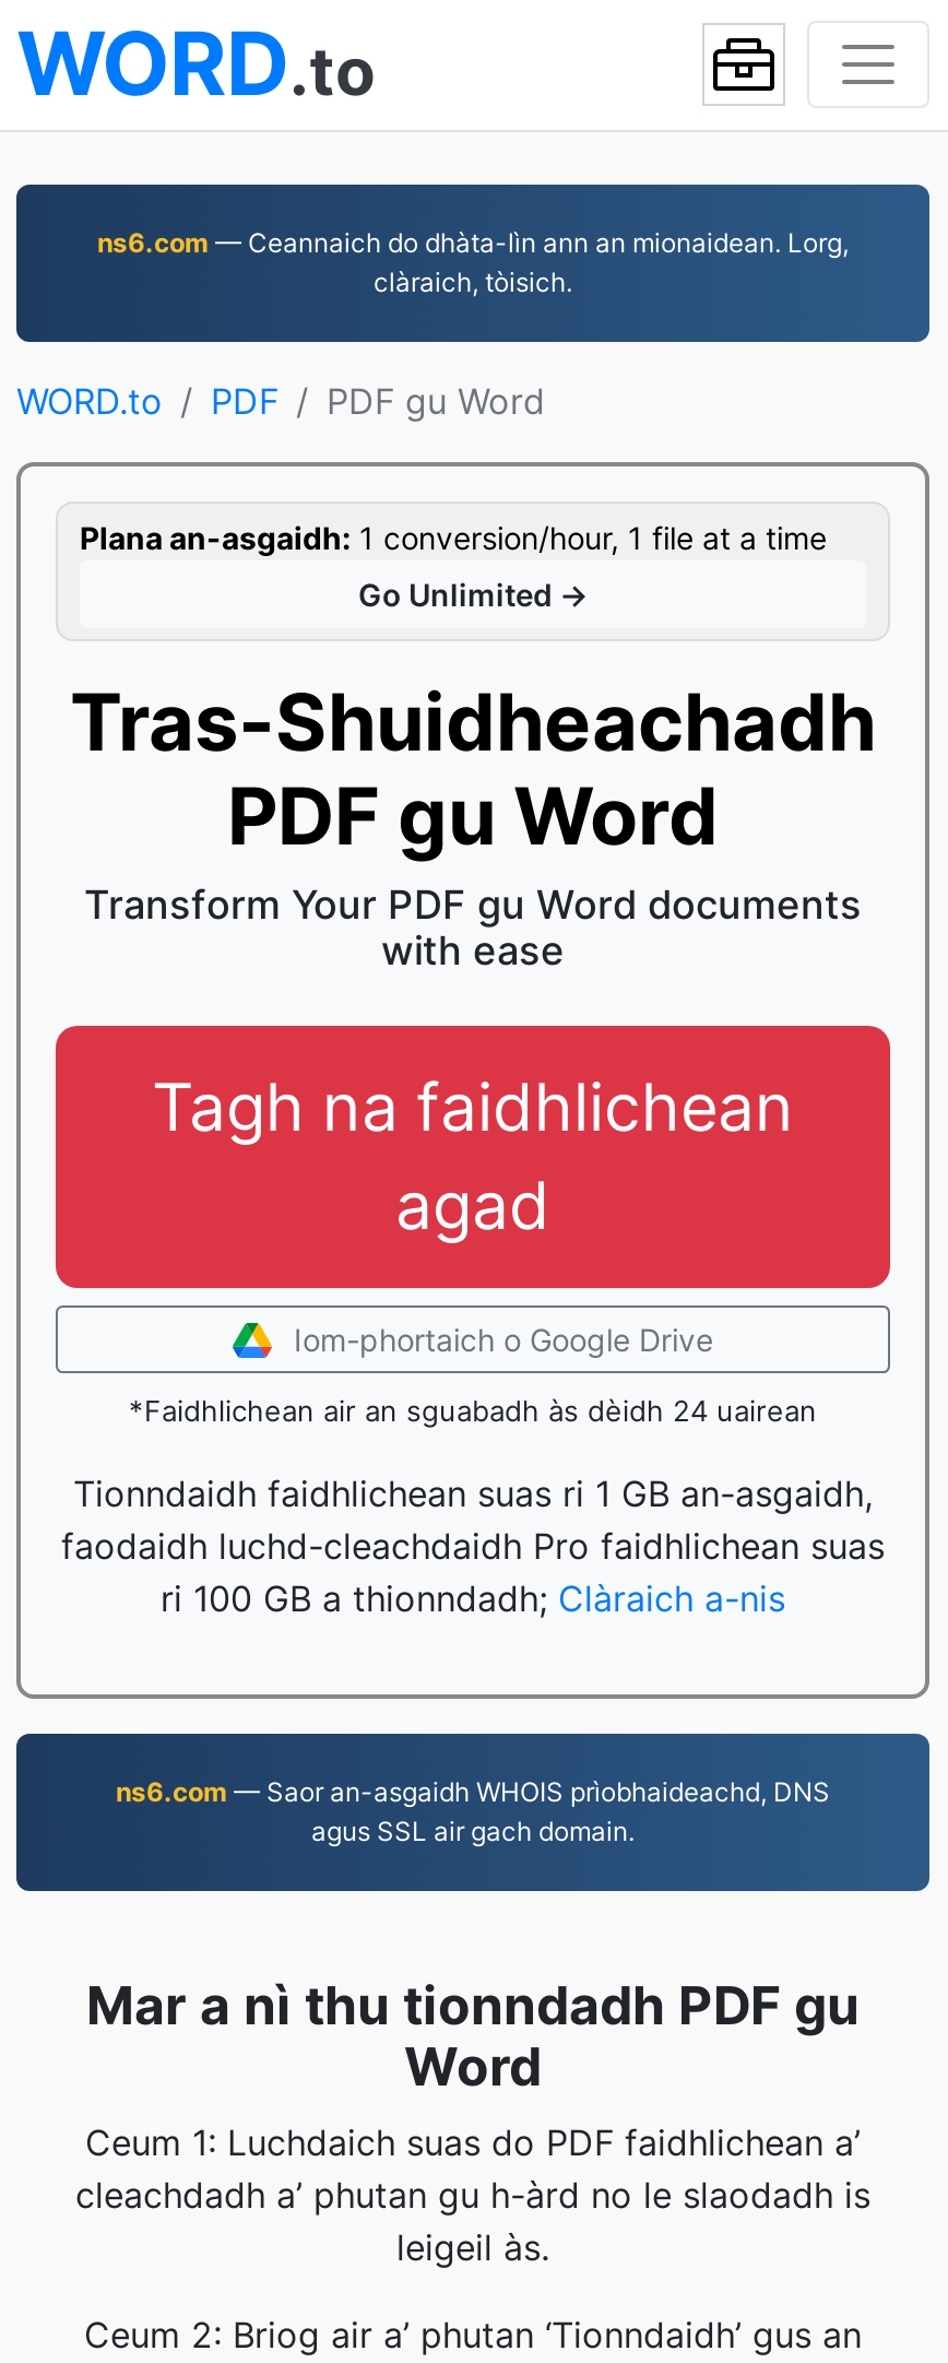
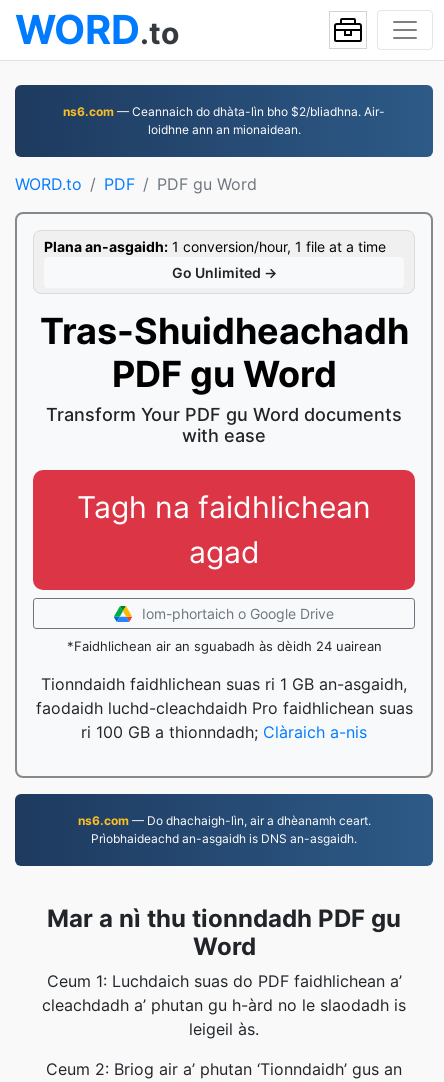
[97,226,849,298] ns6.com — Ceannaich do dhàta-lìn ann an mionaidean. Lorg, | clàraich, tòisich. -> [63,104,385,137] ns6.com — Ceannaich do dhàta-lìn bho $2/bliadhna. Air- | loidhne ann an mionaidean.
[116,1775,830,1847] ns6.com — Saor an-asgaidh WHOIS prìobhaideachd, DNS | agus SSL air gach domain. -> [77,813,370,846] ns6.com — Do dhachaigh-lìn, air a dhèanamh ceart. | Prìobhaideachd an-asgaidh is DNS an-asgaidh.

